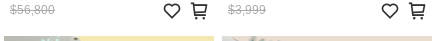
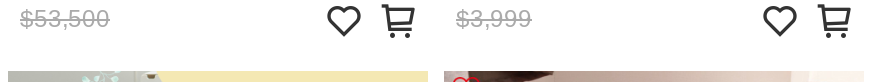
[10,3,55,17] $56,800 -> [20,5,110,33] $53,500

